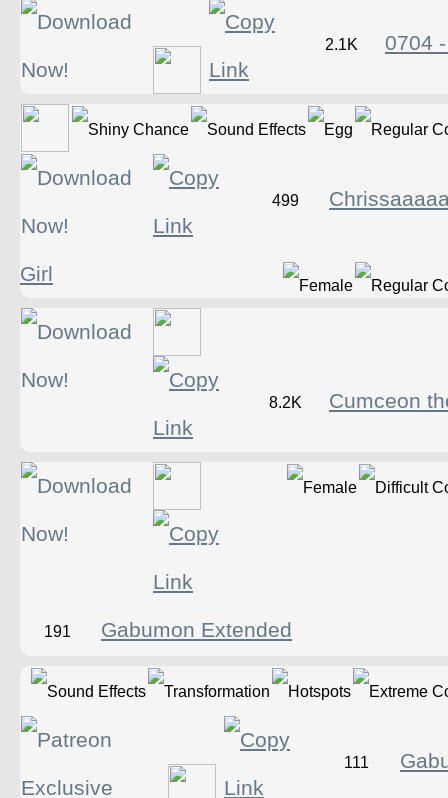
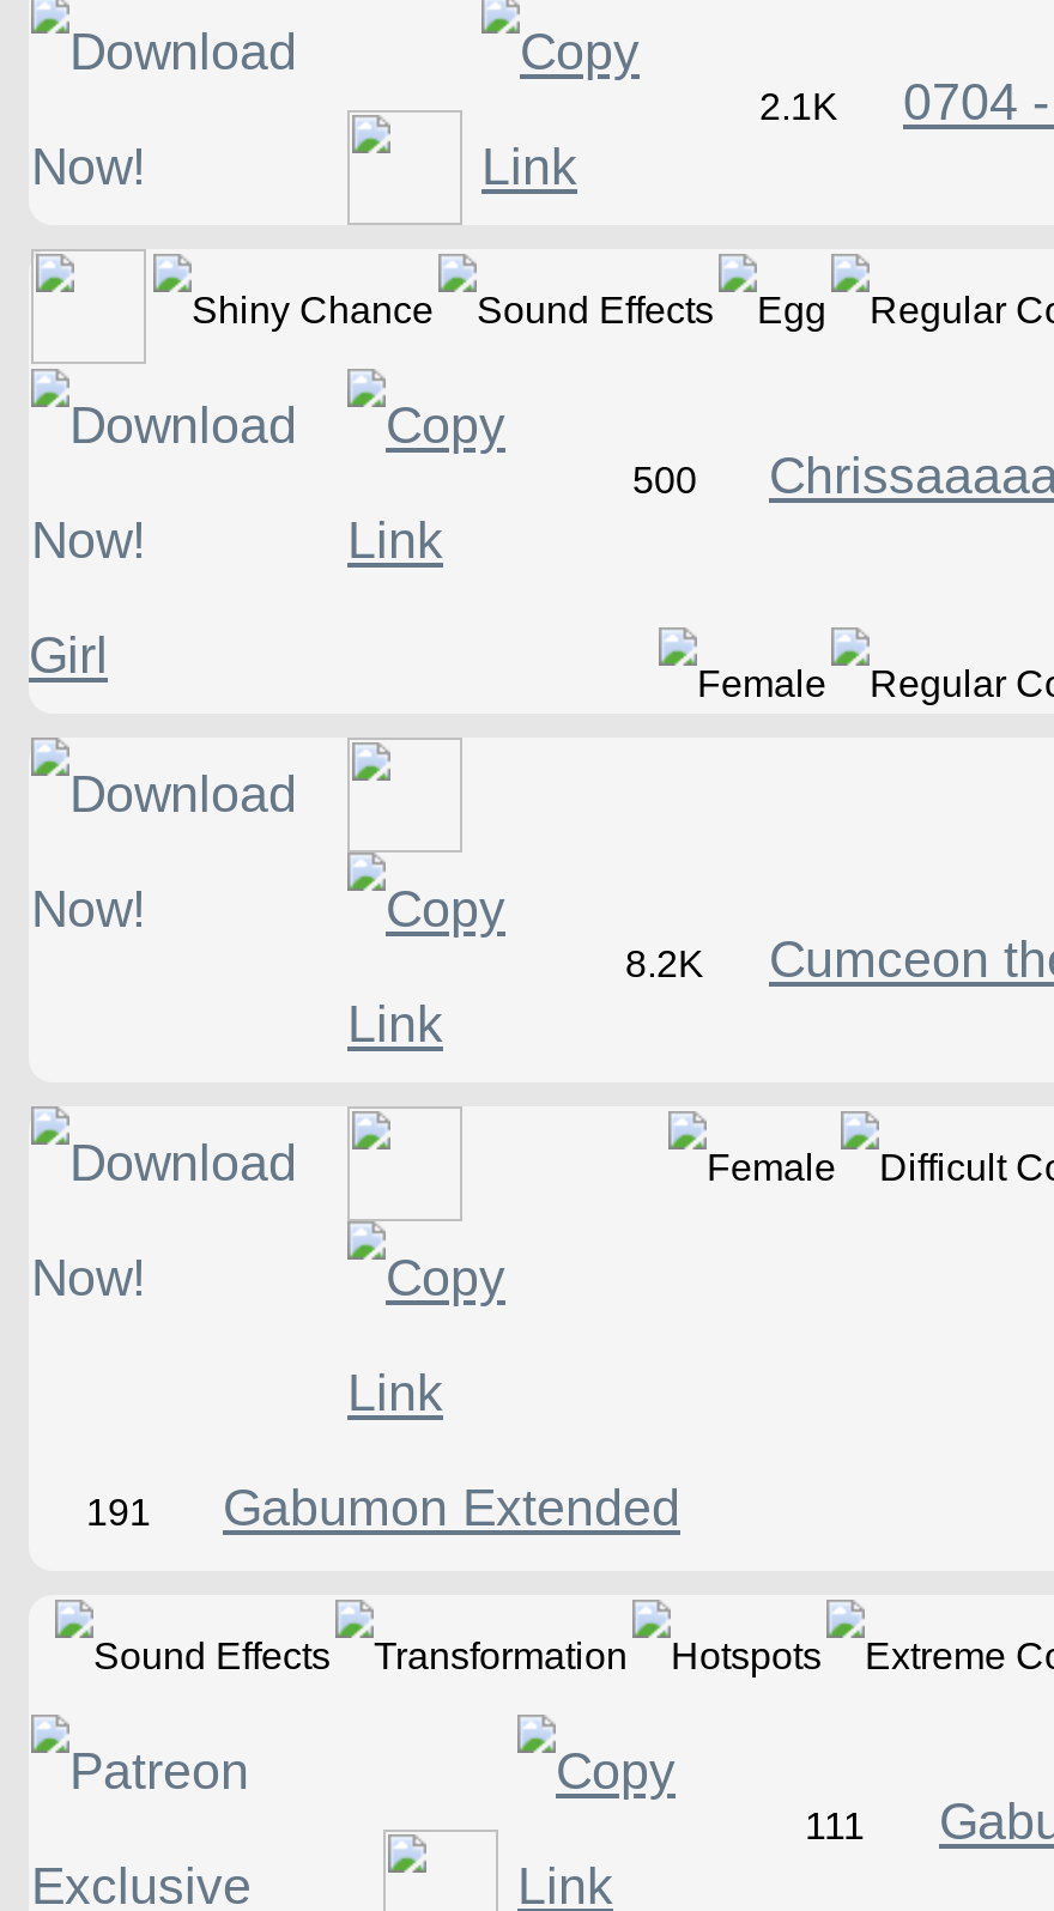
[272,192,299,209] 499 -> [632,461,697,501] 500

